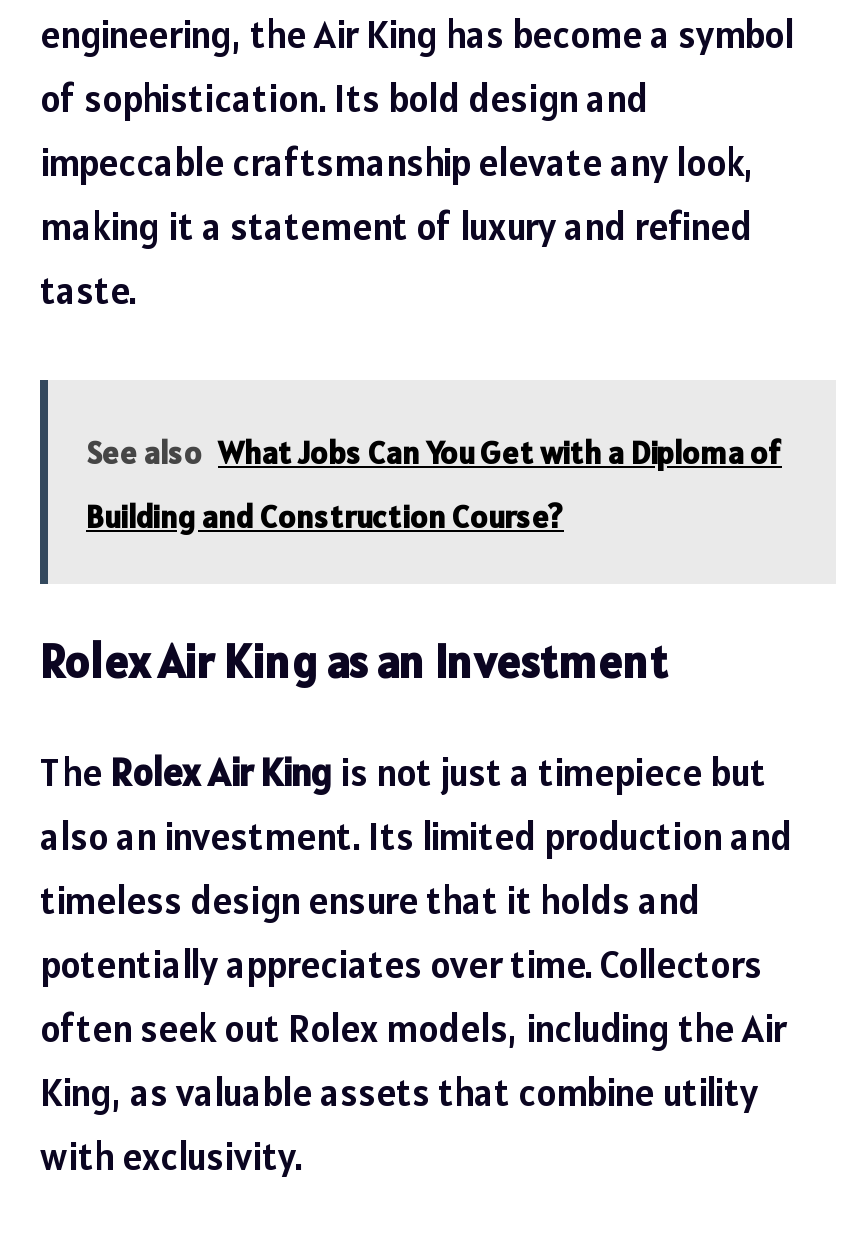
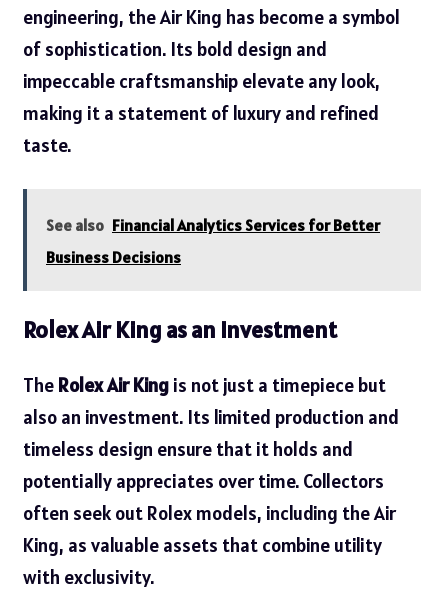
[86,431,782,471] See also What Jobs Can You Get with a Diploma of -> [46,215,380,235] See also Financial Analytics Services for Better
[86,495,564,535] Building and Construction Course? -> [46,247,181,267] Business Decisions

